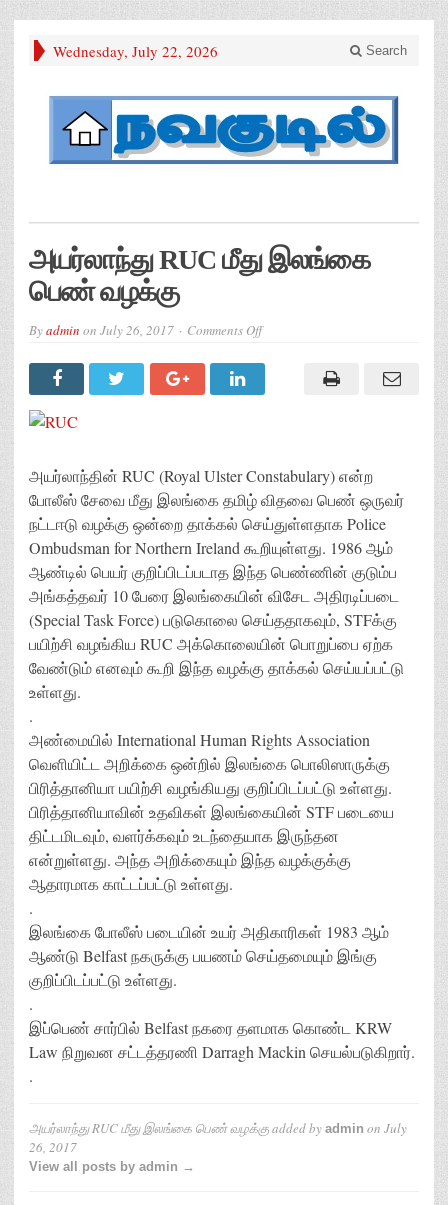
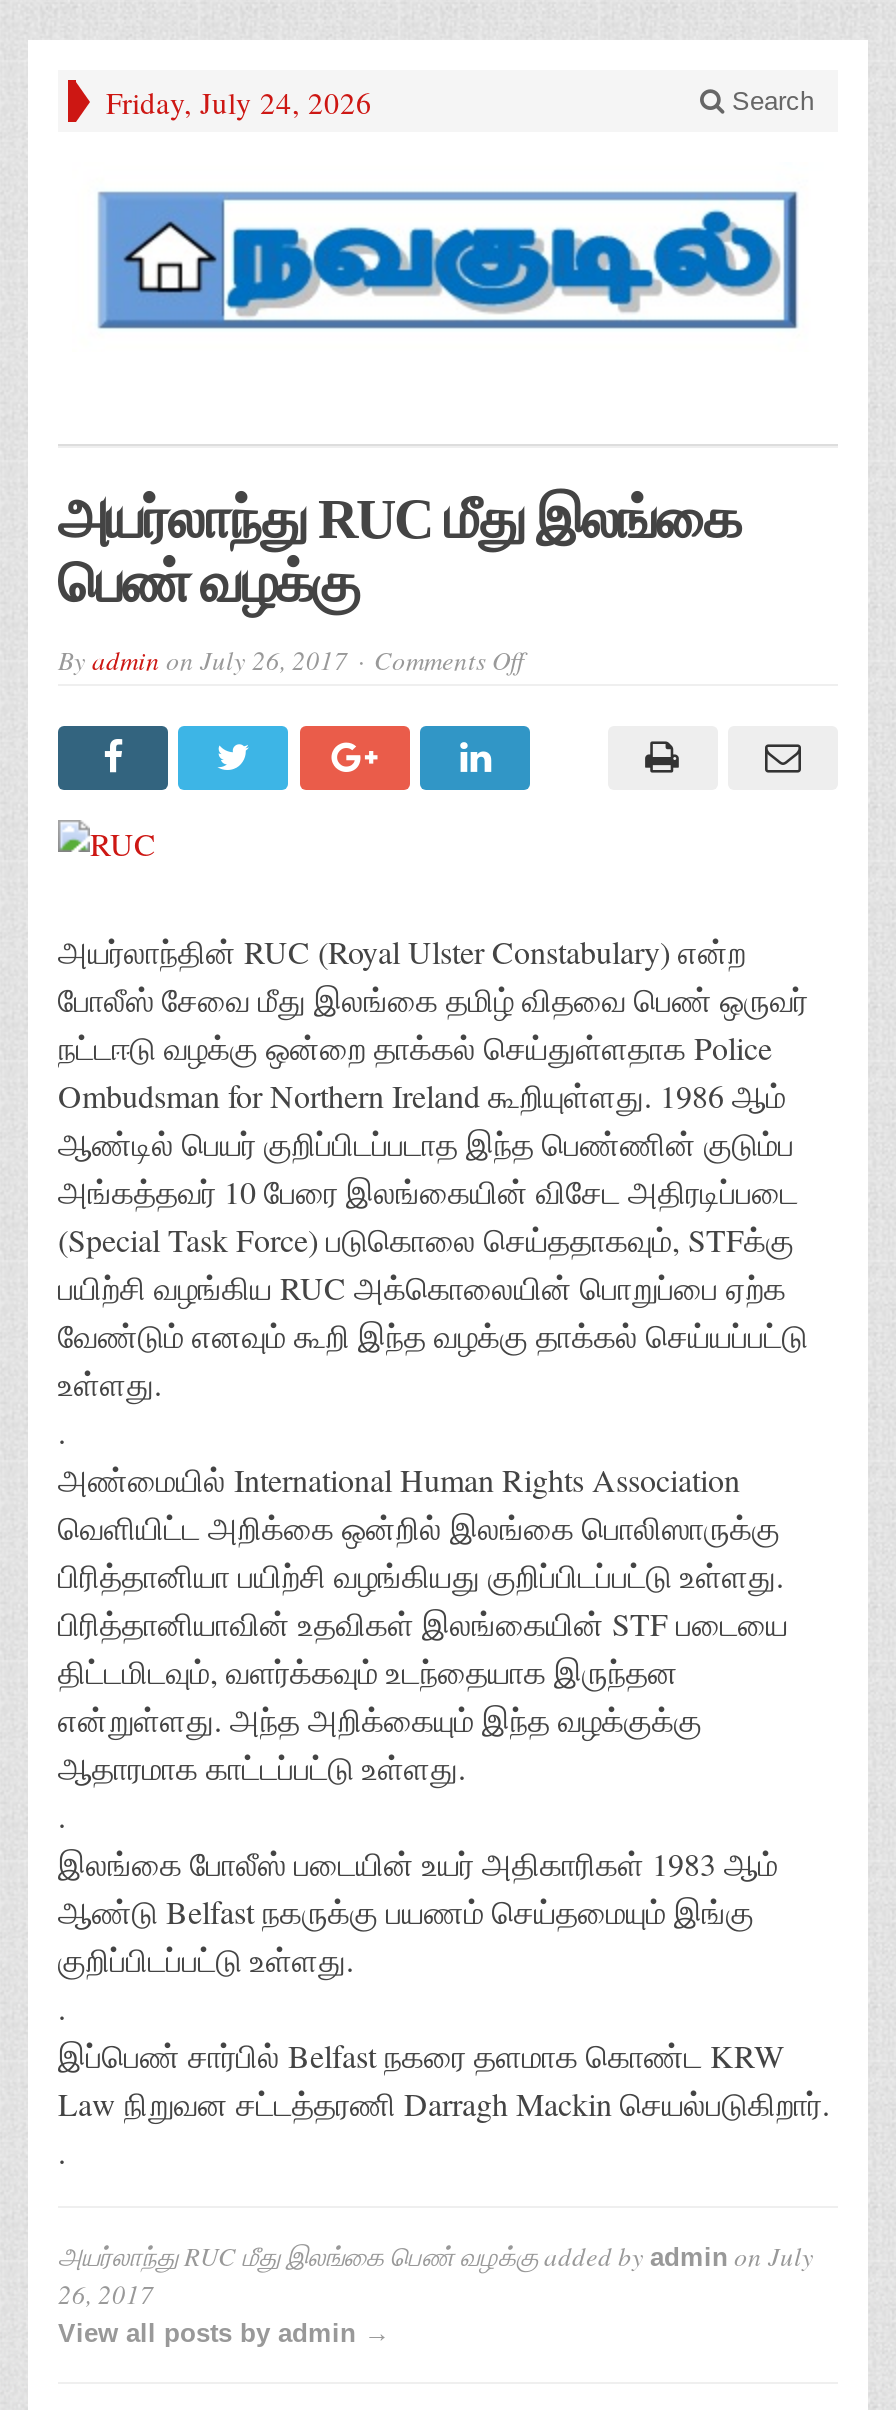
[53,41,218,61] Wednesday, July 22, 2026 -> [106,82,372,122] Friday, July 24, 2026

